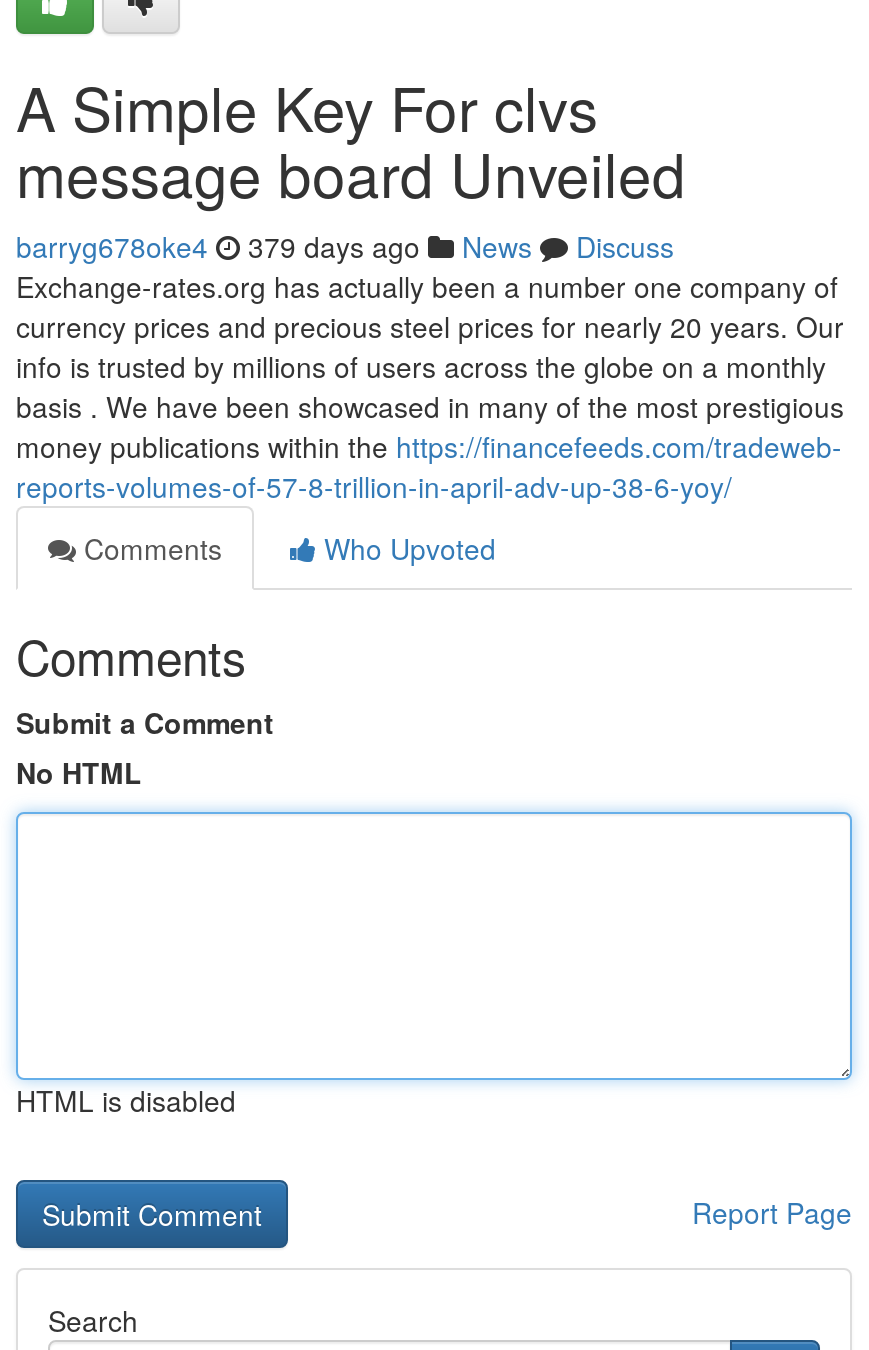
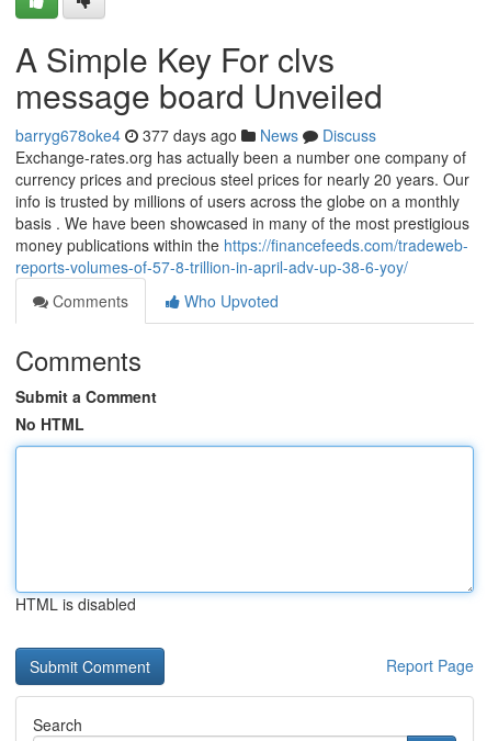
[16,226,674,266] barryg678oke4 379 days ago News Discuss -> [15,124,376,146] barryg678oke4 377 days ago News Discuss

